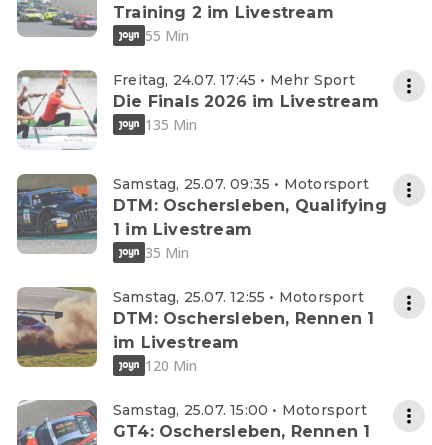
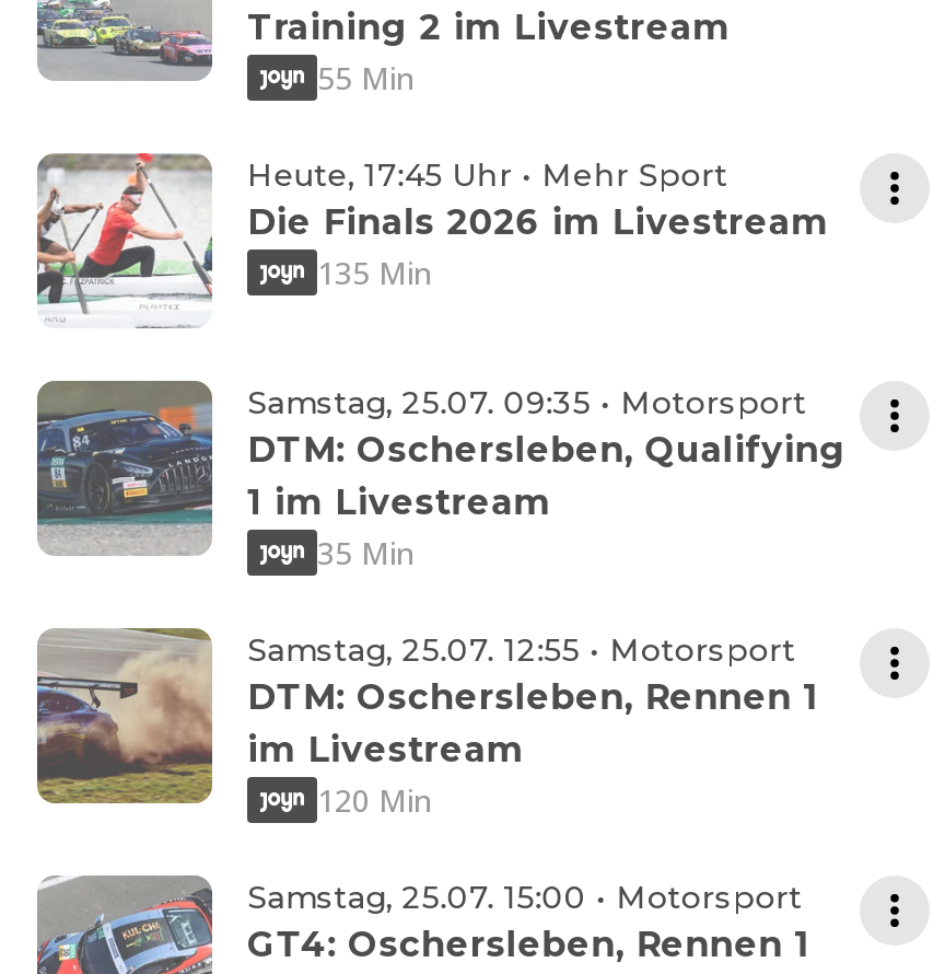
[113,71,355,89] Freitag, 24.07. 17:45 • Mehr Sport -> [247,156,728,196] Heute, 17:45 Uhr • Mehr Sport

